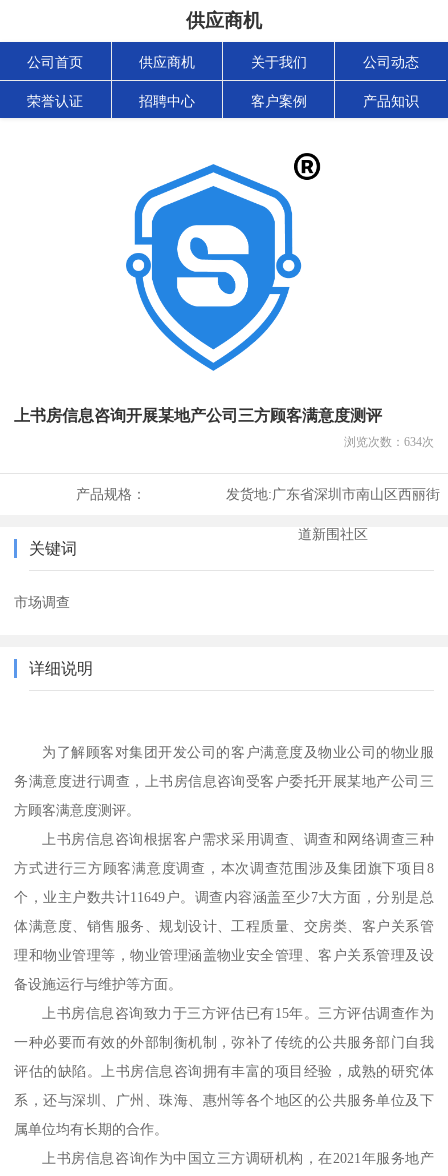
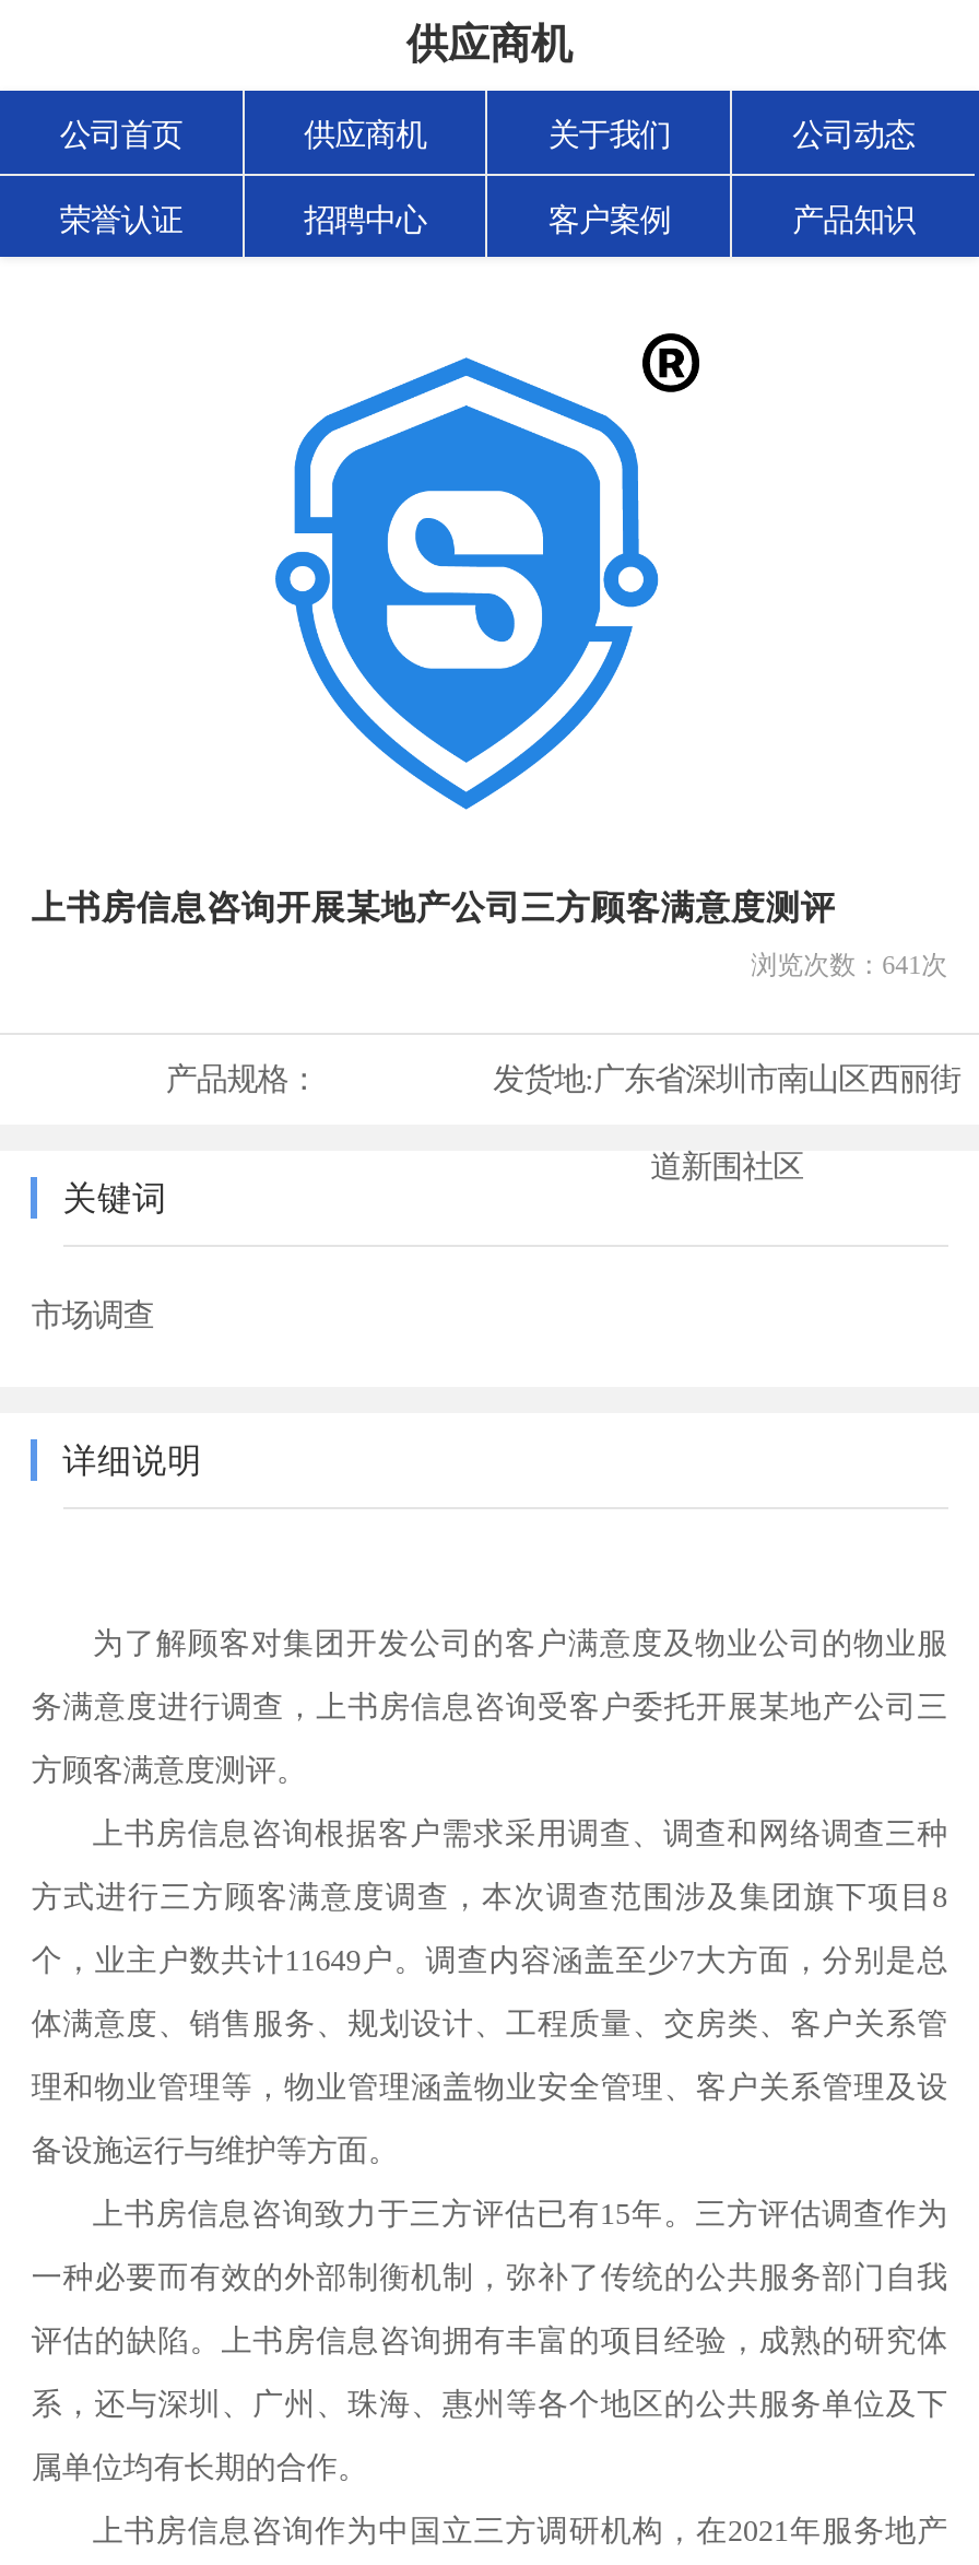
[344,435,434,449] 浏览次数：634次 -> [751,950,948,981] 浏览次数：641次

